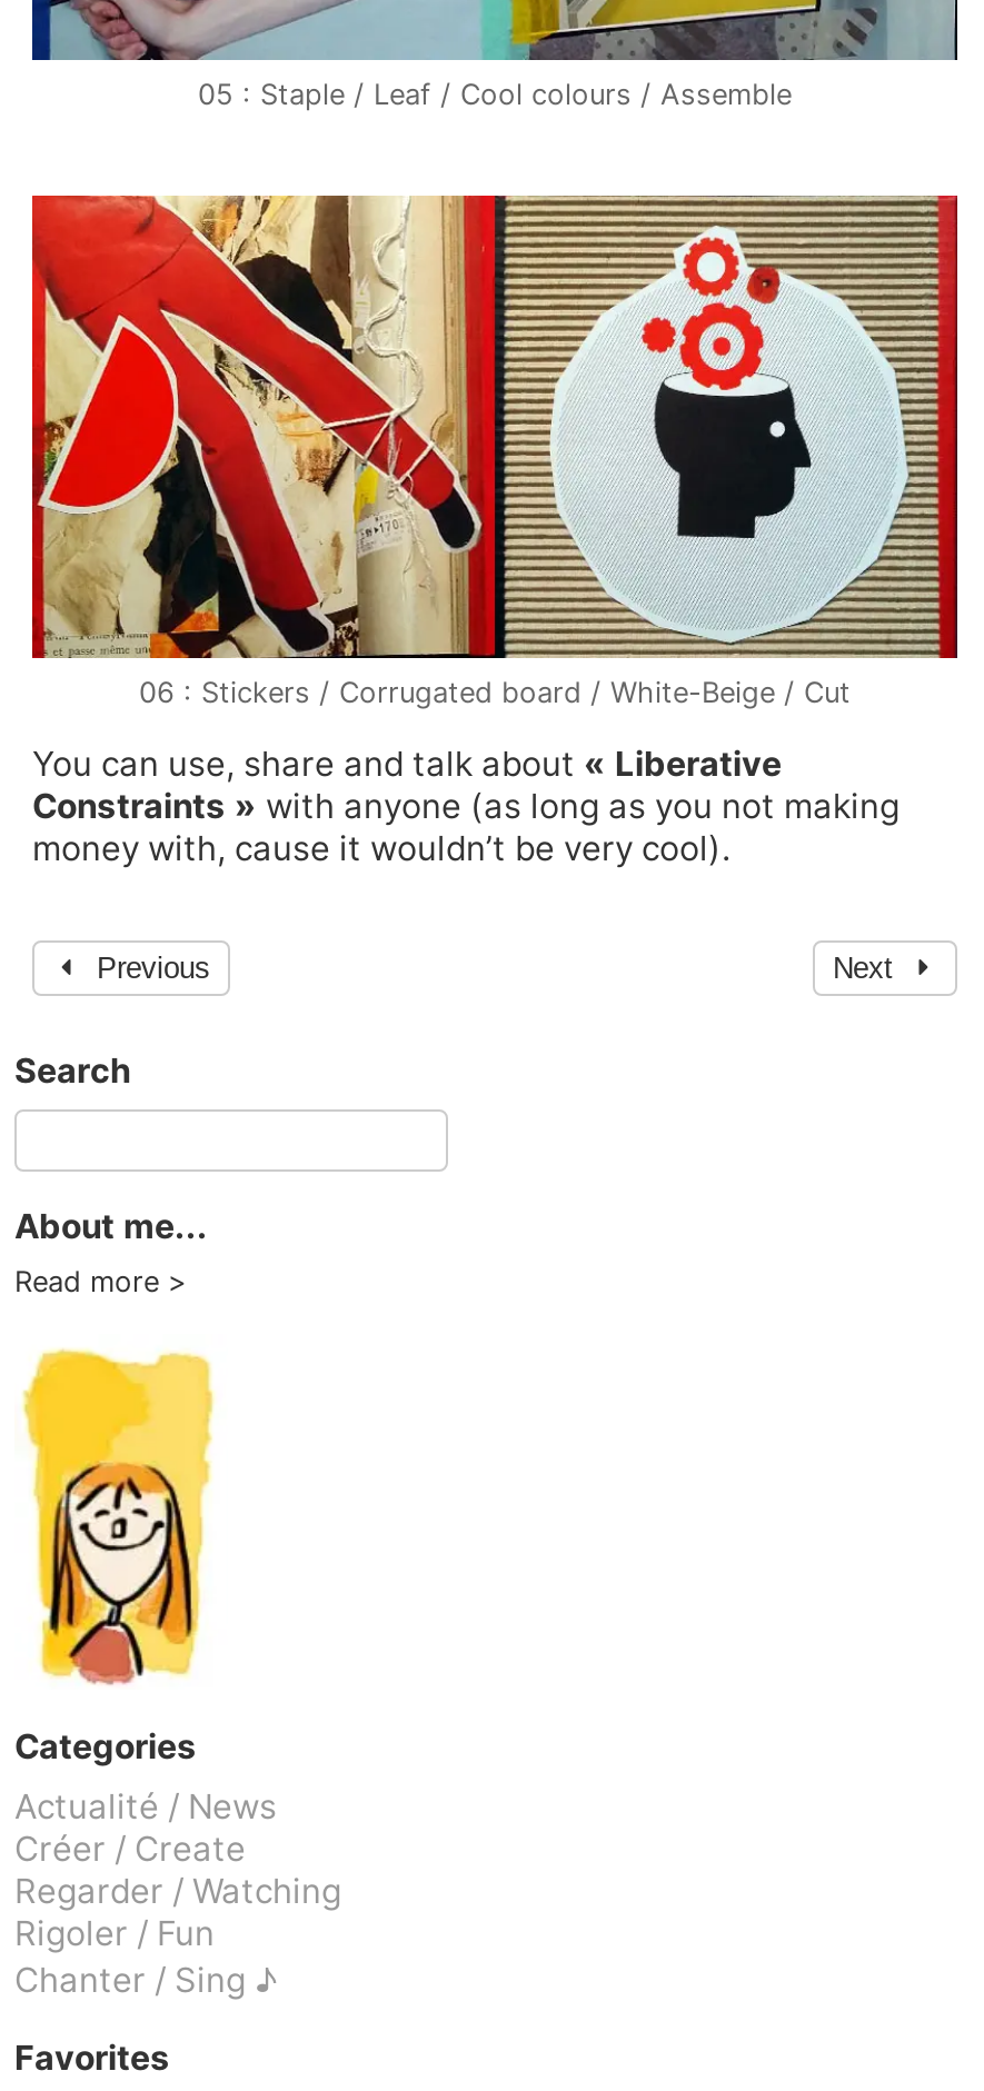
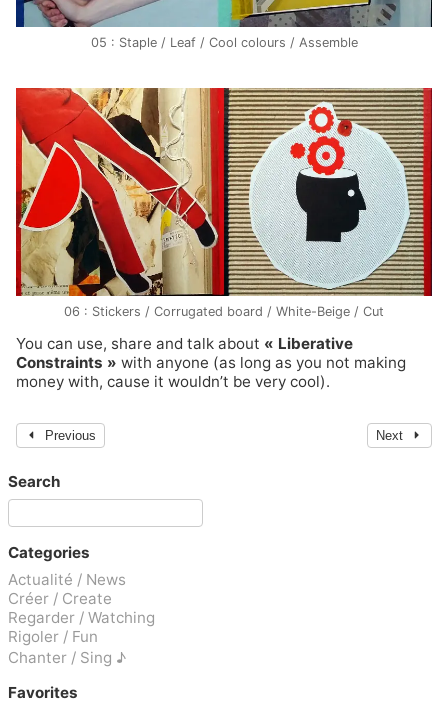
[14,1205,208,1299] About me... | Read more -> none
[21,1347,215,1685] [image] -> none

